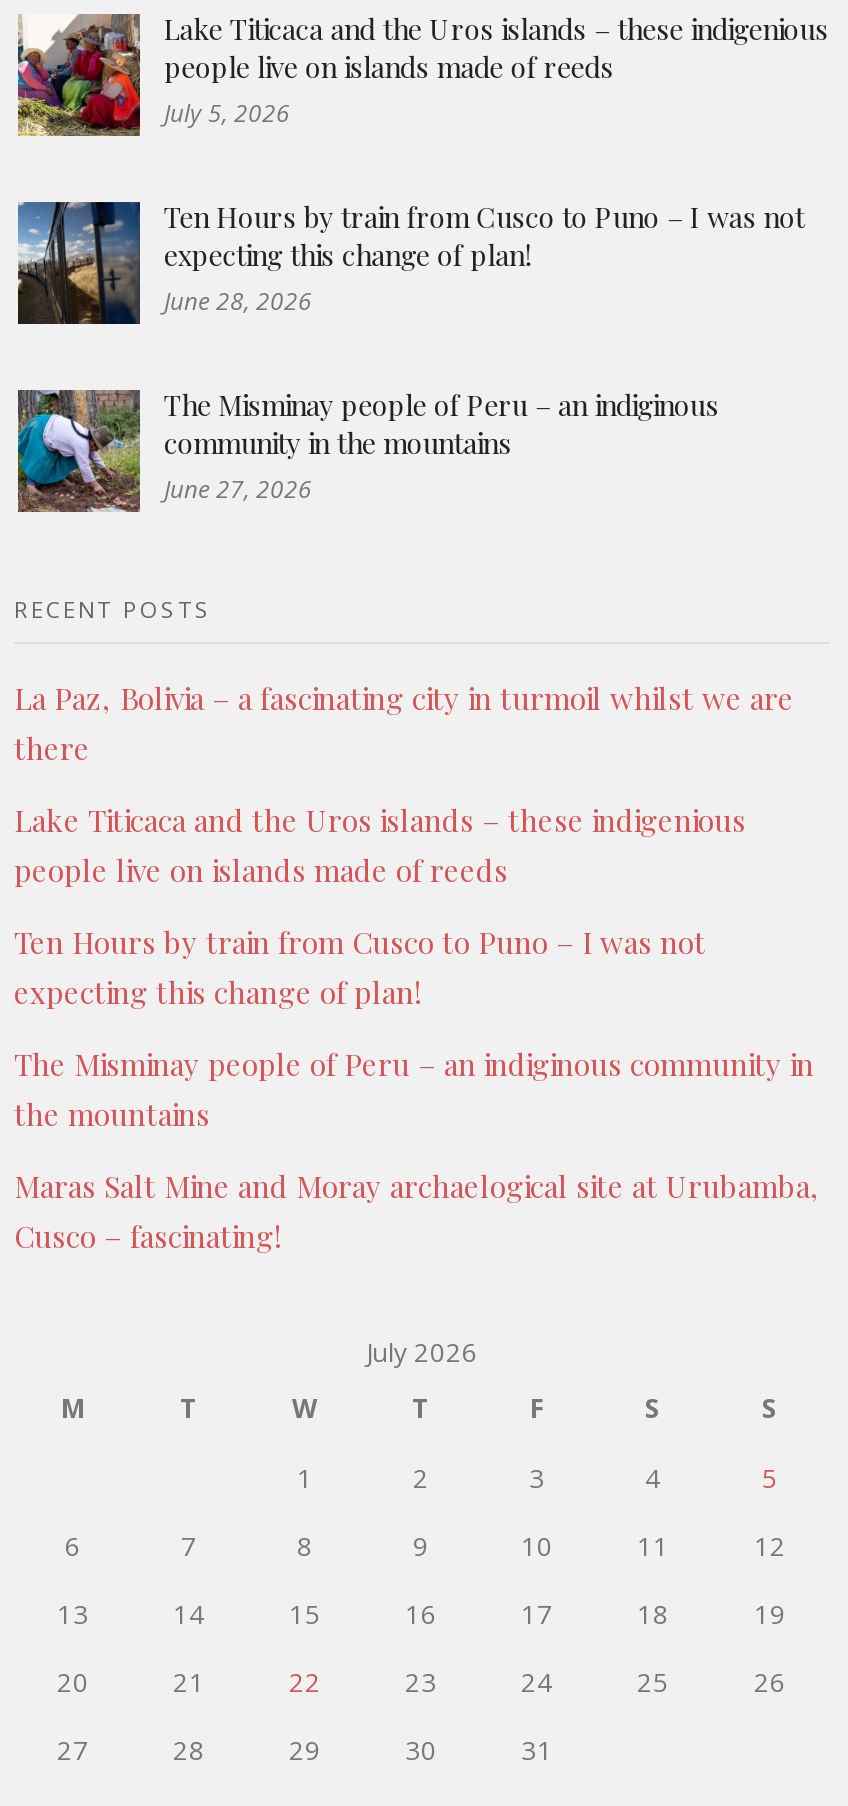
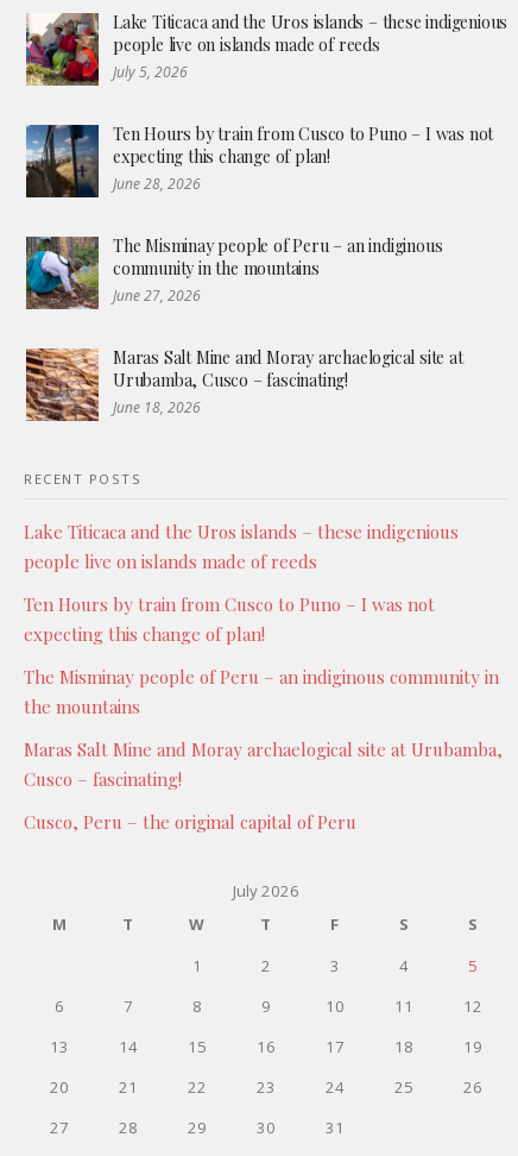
none -> [25,347,463,418] [image] | Maras Salt Mine and Moray archaelogical site at | Urubamba, Cusco – fascinating! | June 18, 2026
moved [14,593,212,623] -> [24,469,141,487]: RECENT POSTS
[14,677,794,767] La Paz, Bolivia – a fascinating city in turmoil whilst we are | there -> none
none -> [24,809,356,833] Cusco, Peru – the original capital of Peru

